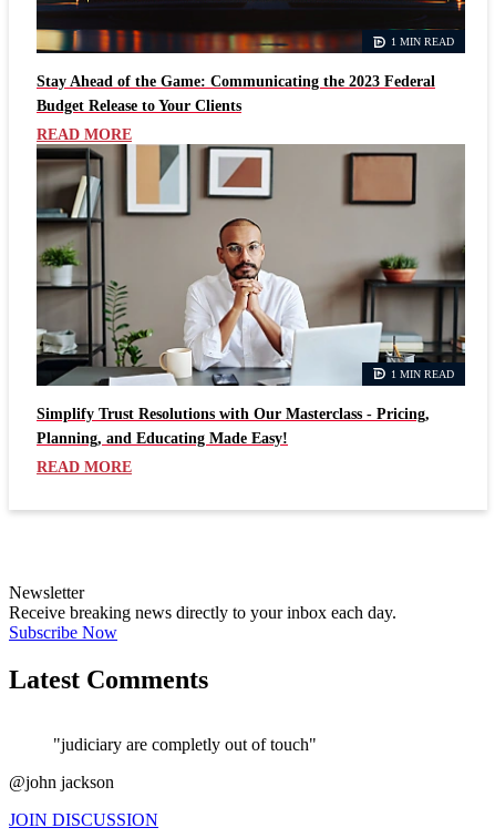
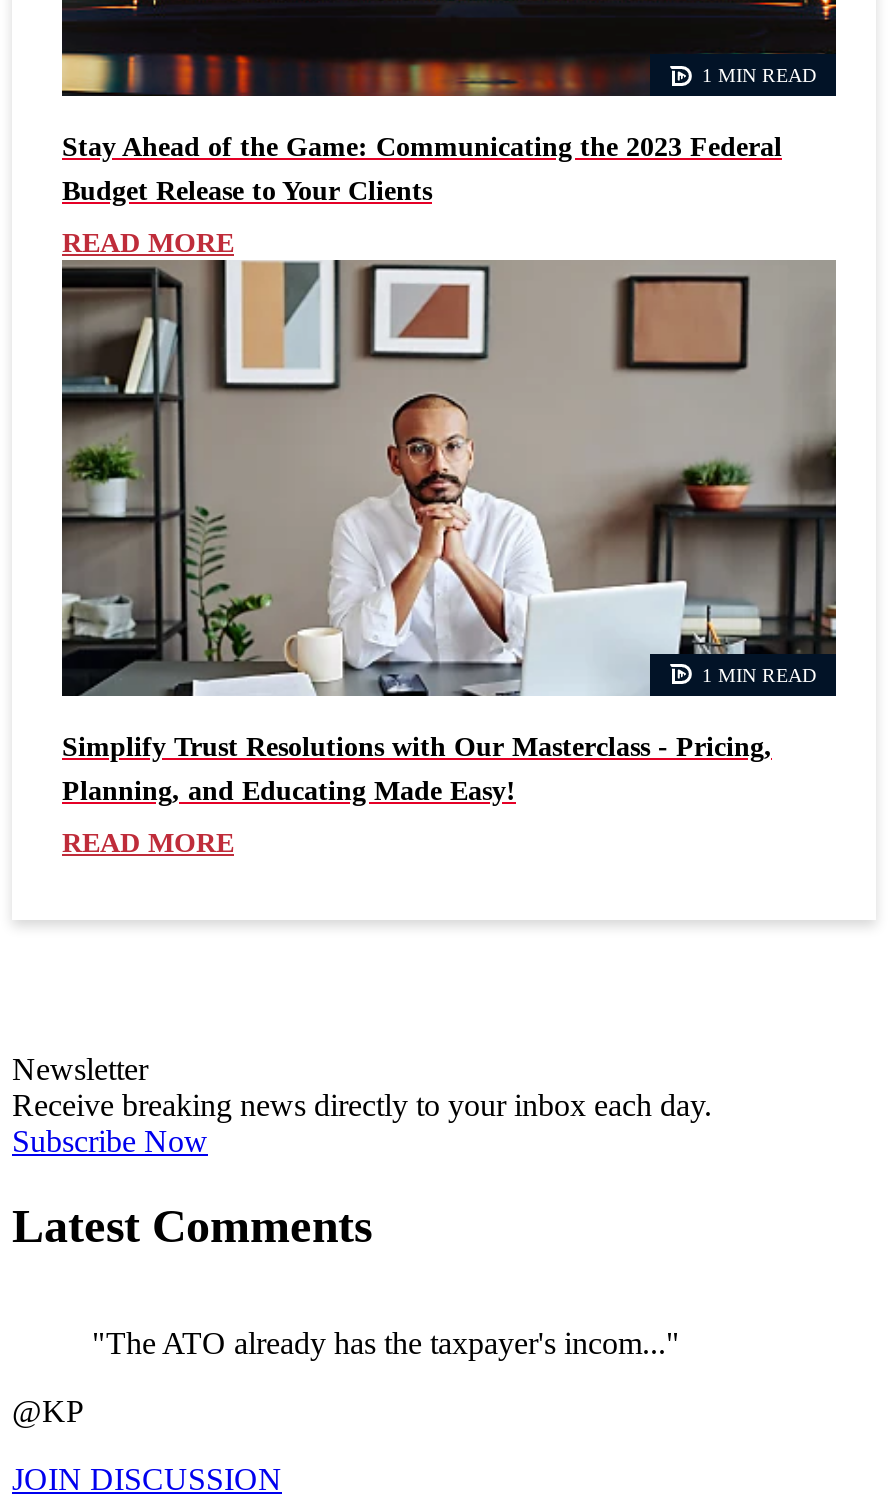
[53,734,317,753] "judiciary are completly out of touch" -> [92,1325,680,1359] "The ATO already has the taxpayer's incom..."
[9,772,114,791] @john jackson -> [12,1393,84,1427] @KP

